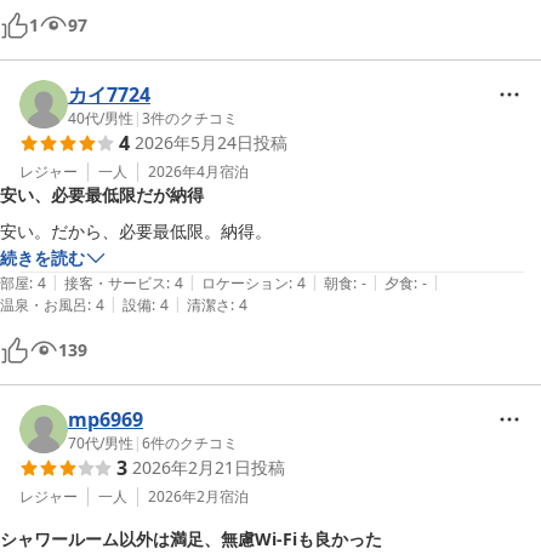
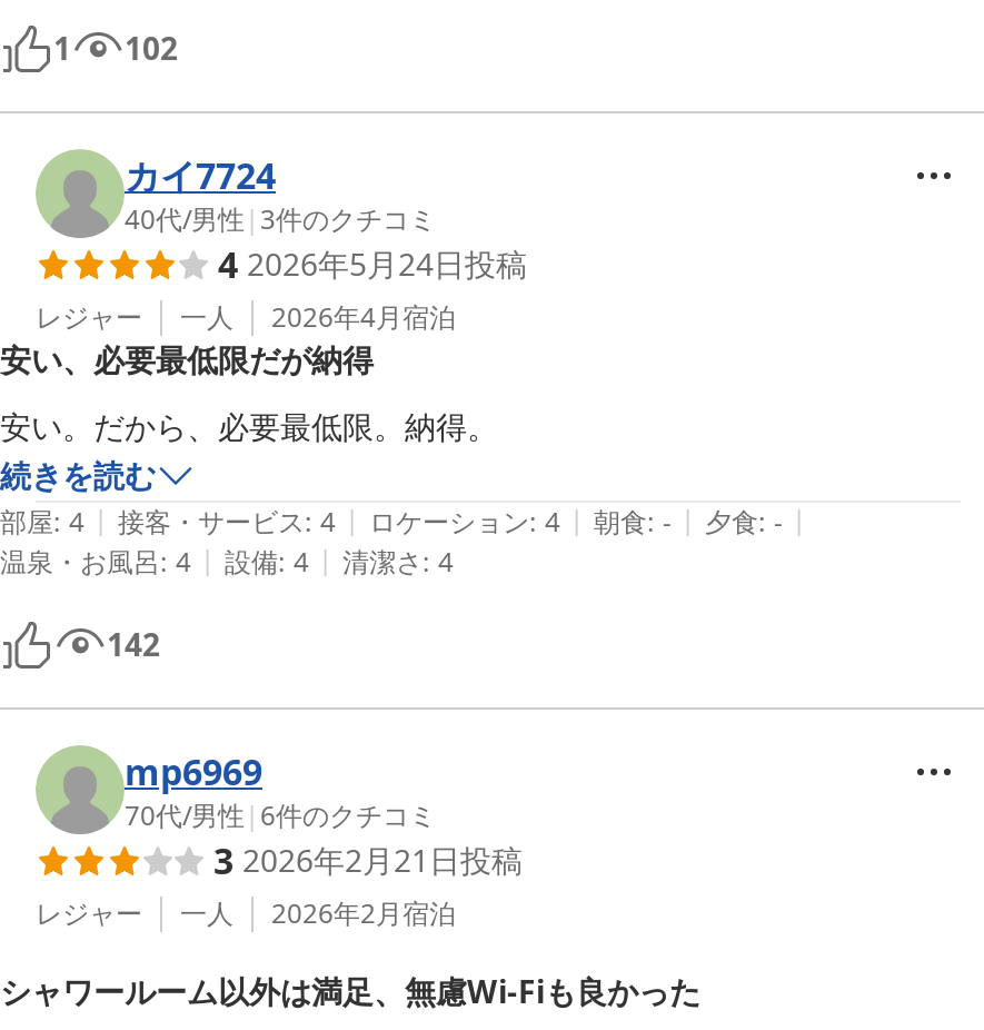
[29,13,87,36] 1 97 -> [53,27,178,69] 1 102
[58,338,87,361] 139 -> [107,623,160,665] 142

